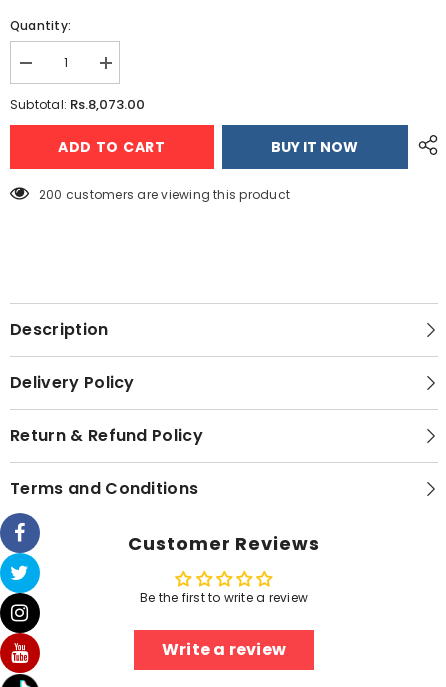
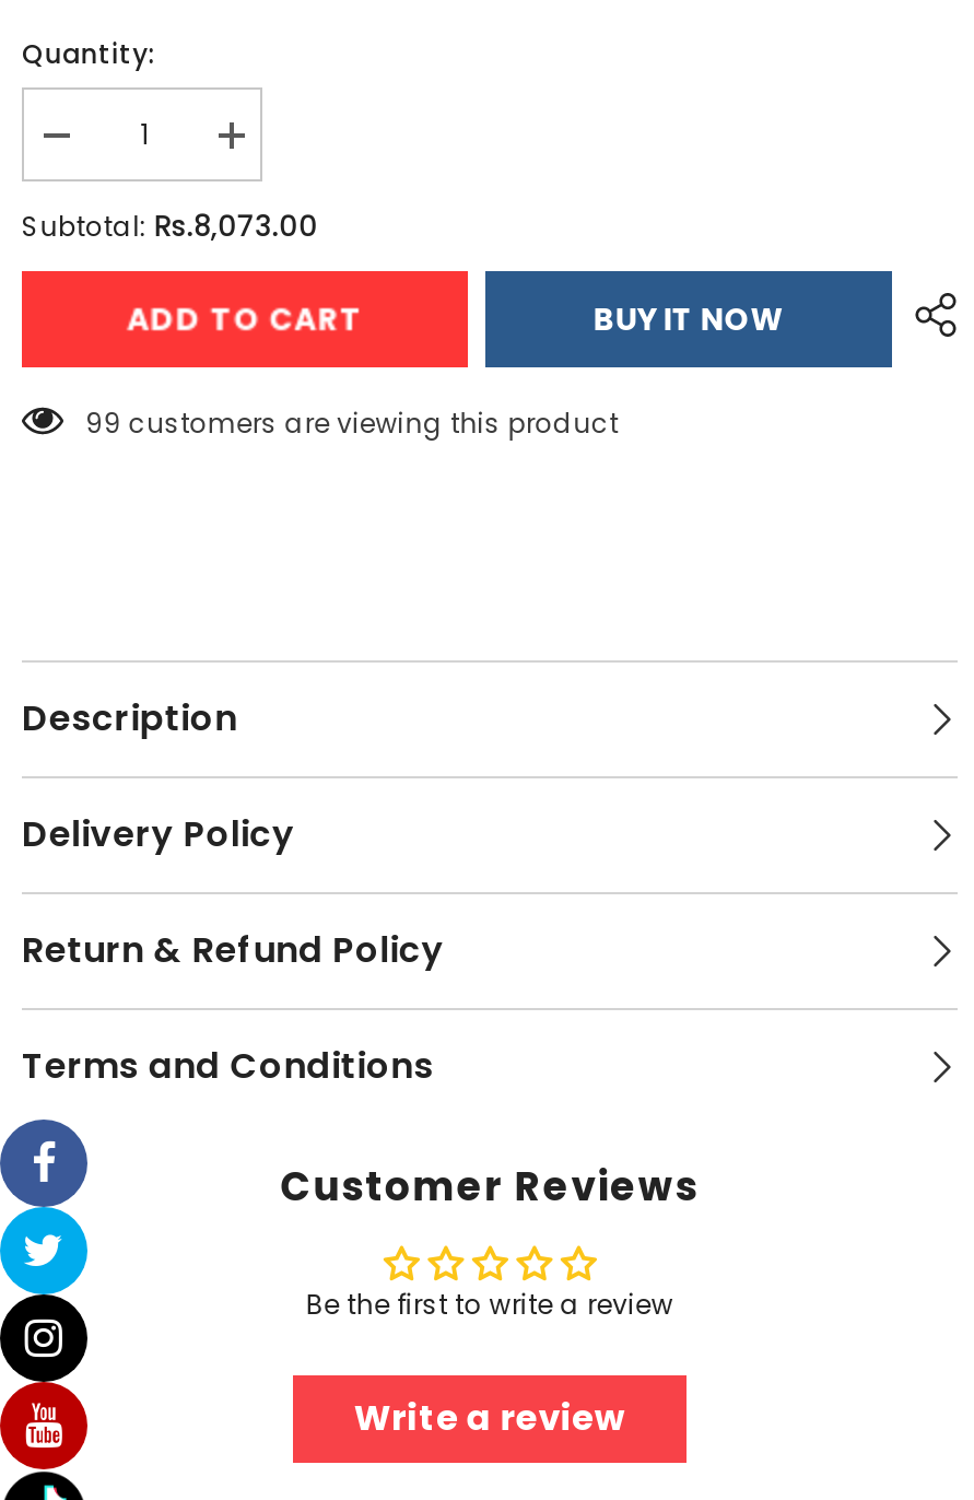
[39,186,290,203] 200 customers are viewing this product -> [85,404,619,441] 99 customers are viewing this product

